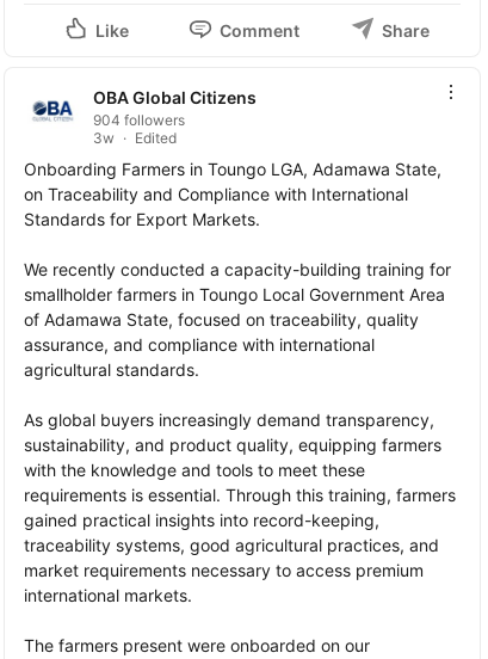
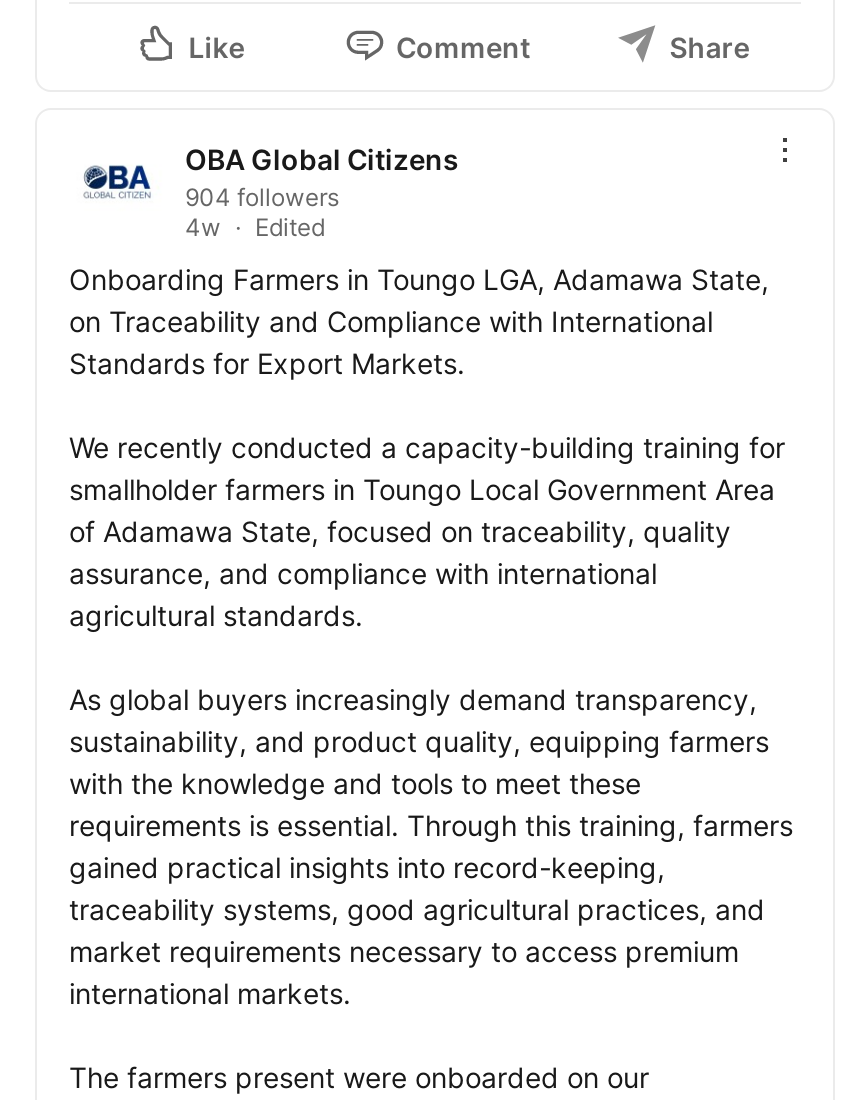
[93,129,177,147] 3w Edited -> [185,213,325,243] 4w Edited

